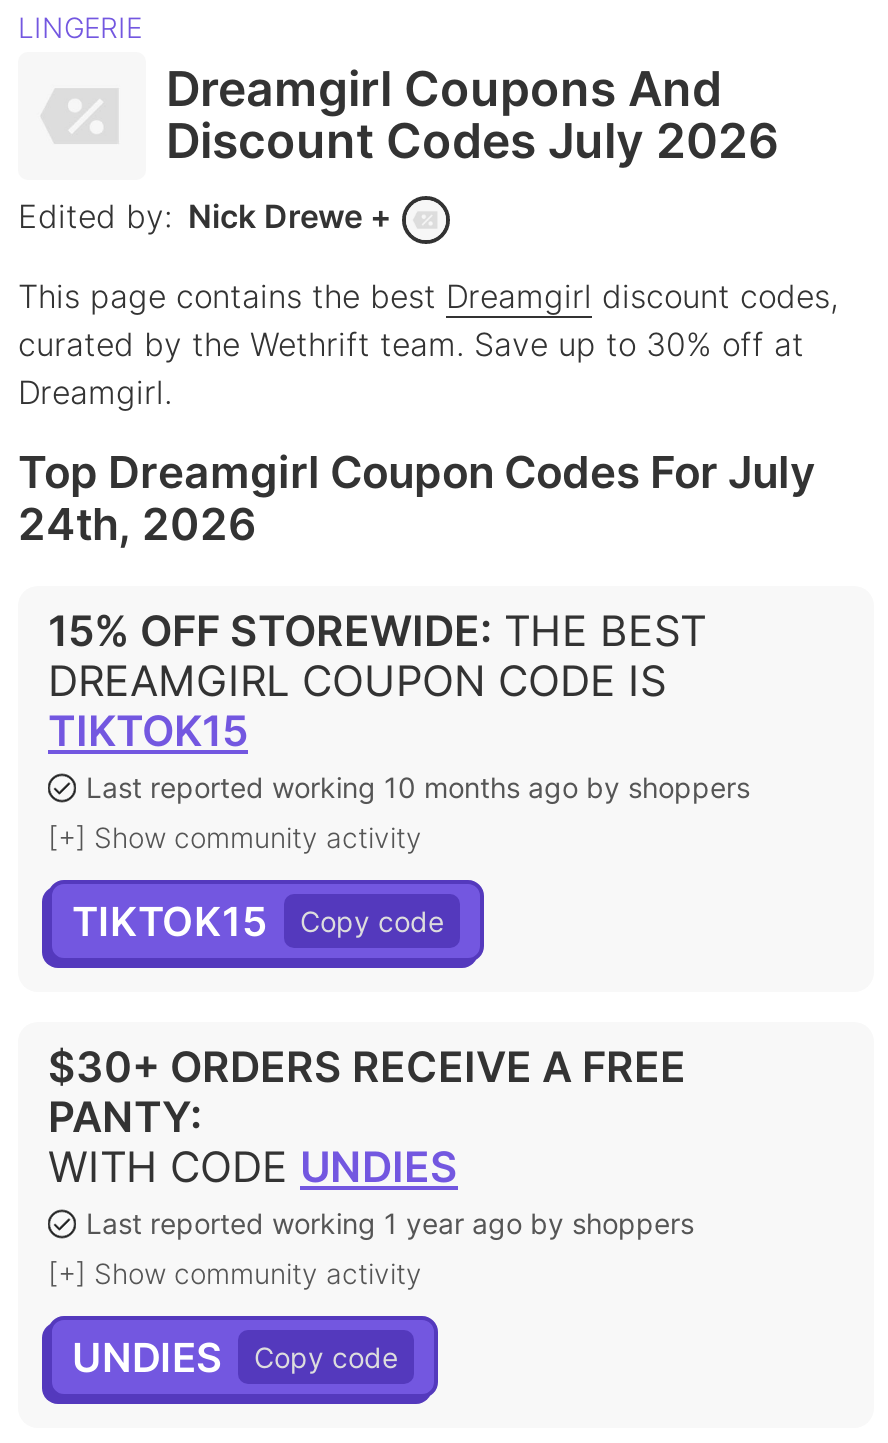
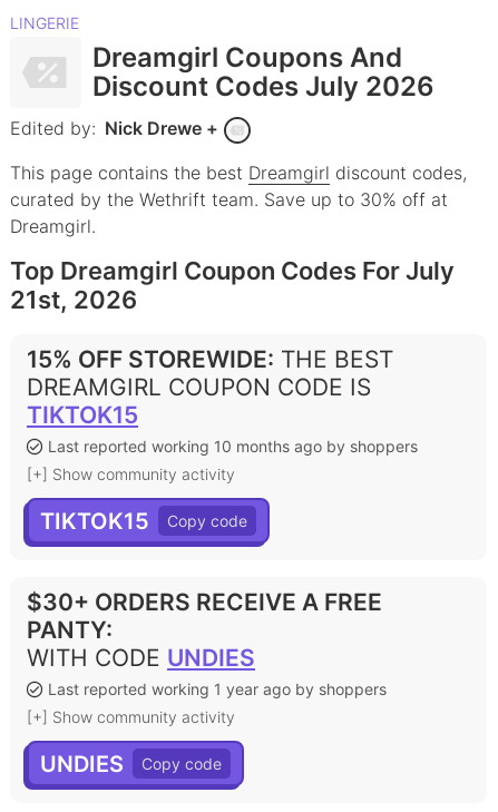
[18,498,256,550] 24th, 2026 -> [10,285,137,314] 21st, 2026

